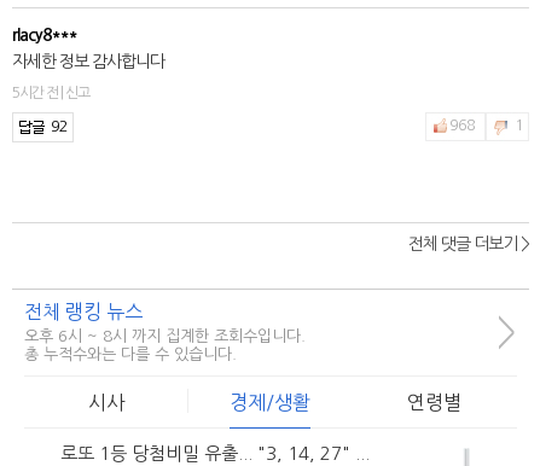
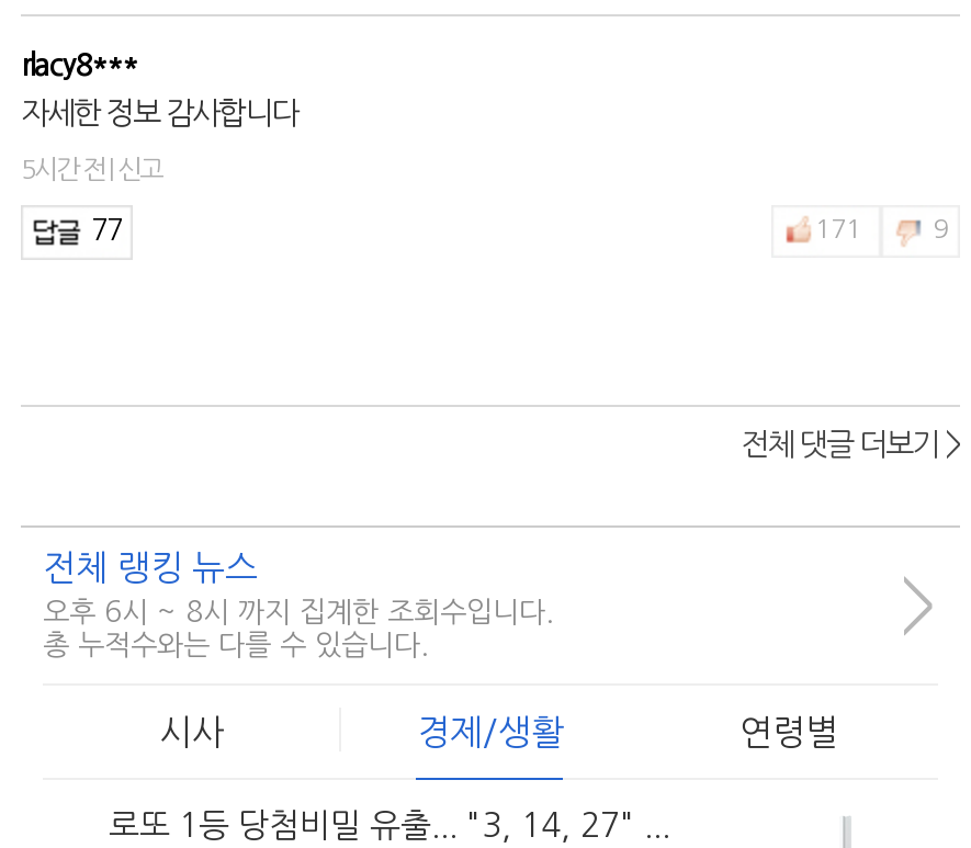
[51,118,68,134] 92 -> [91,215,122,244] 77
[449,118,475,133] 968 -> [815,216,861,243] 171
[515,118,523,133] 1 -> [934,216,949,243] 9

